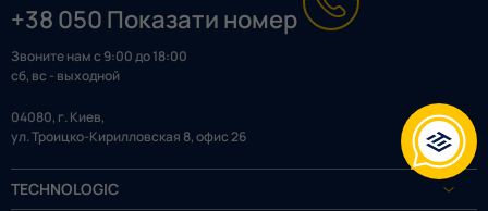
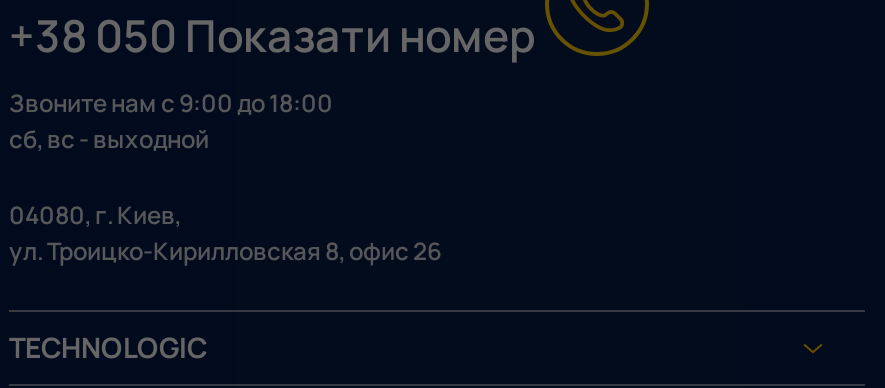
[400,102,478,181] [image] -> none

